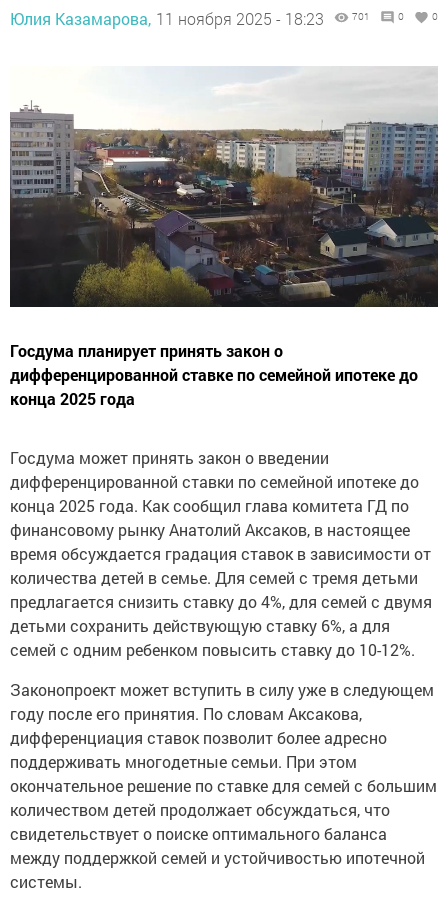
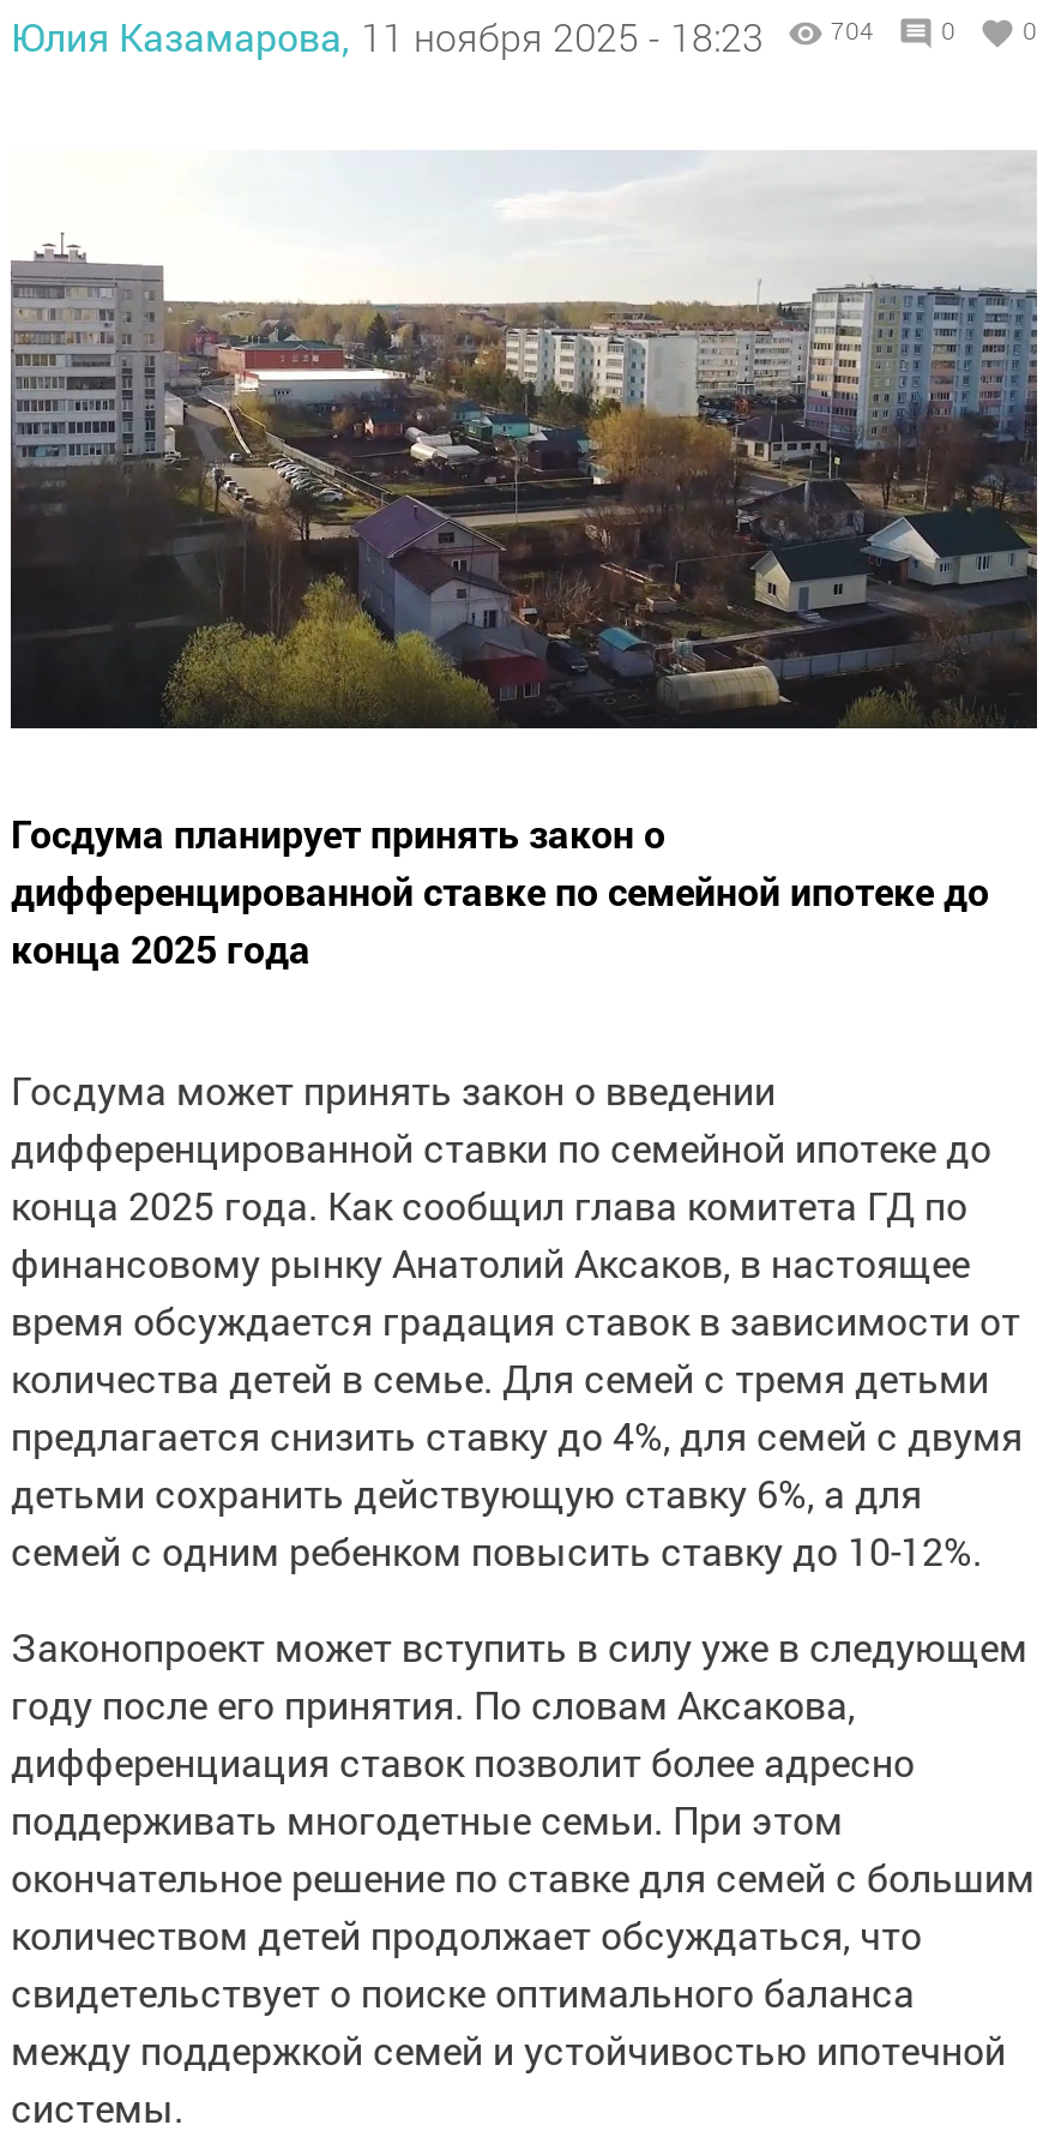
[352,10,370,23] 701 -> [831,16,874,48] 704

